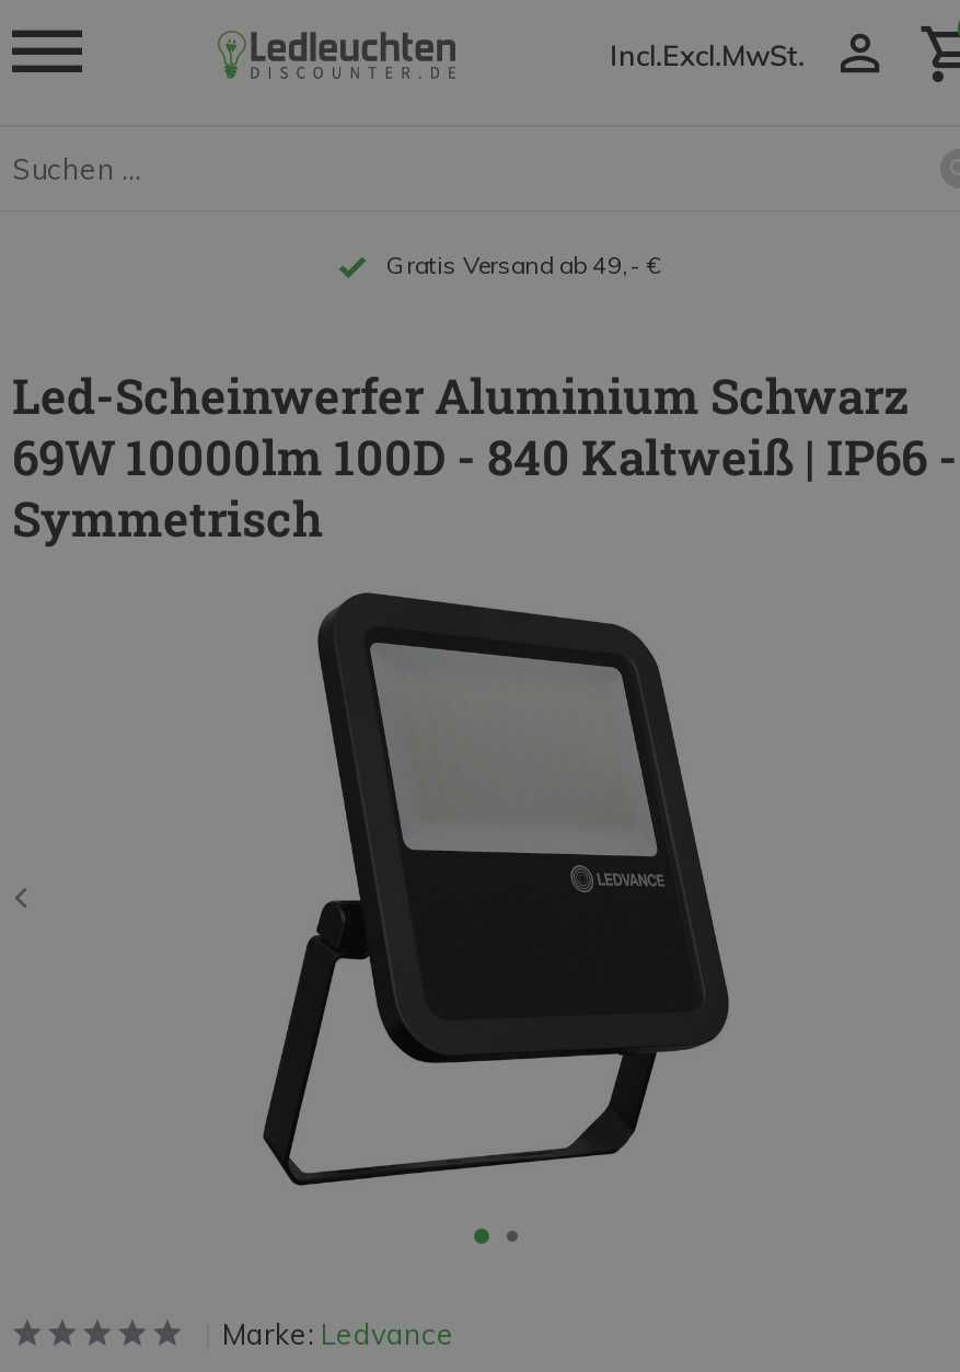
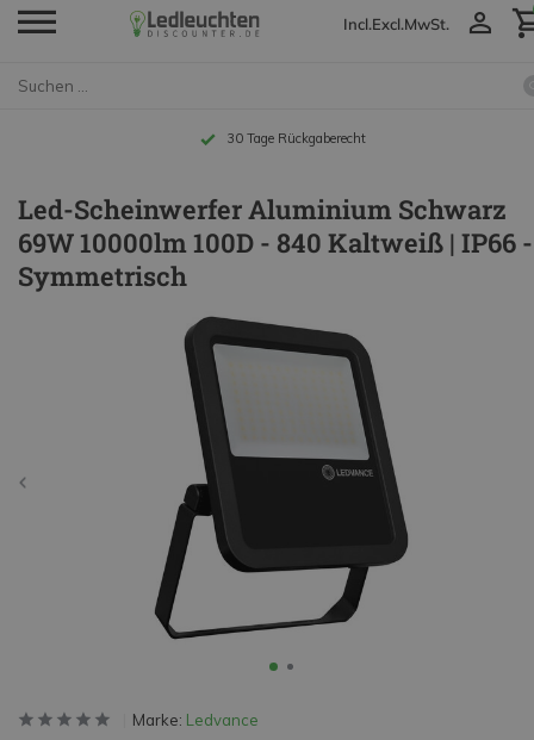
[380,249,660,280] Gratis Versand ab 49,- € -> [223,130,366,146] 30 Tage Rückgaberecht

